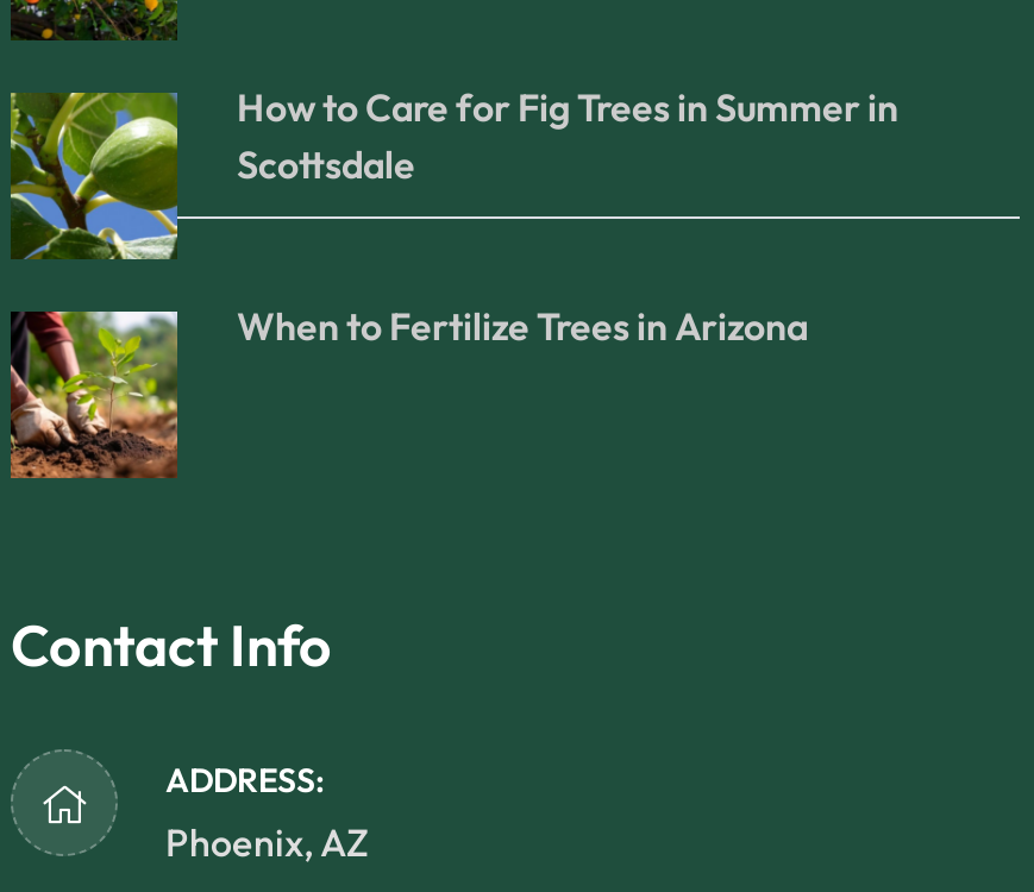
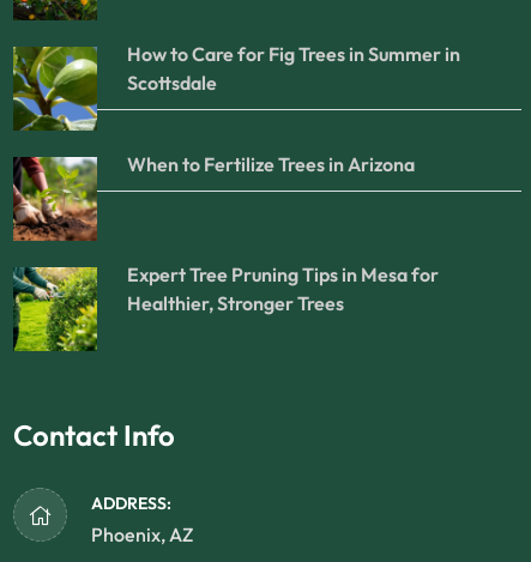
none -> [12,262,439,352] [image] | Expert Tree Pruning Tips in Mesa for | Healthier, Stronger Trees

